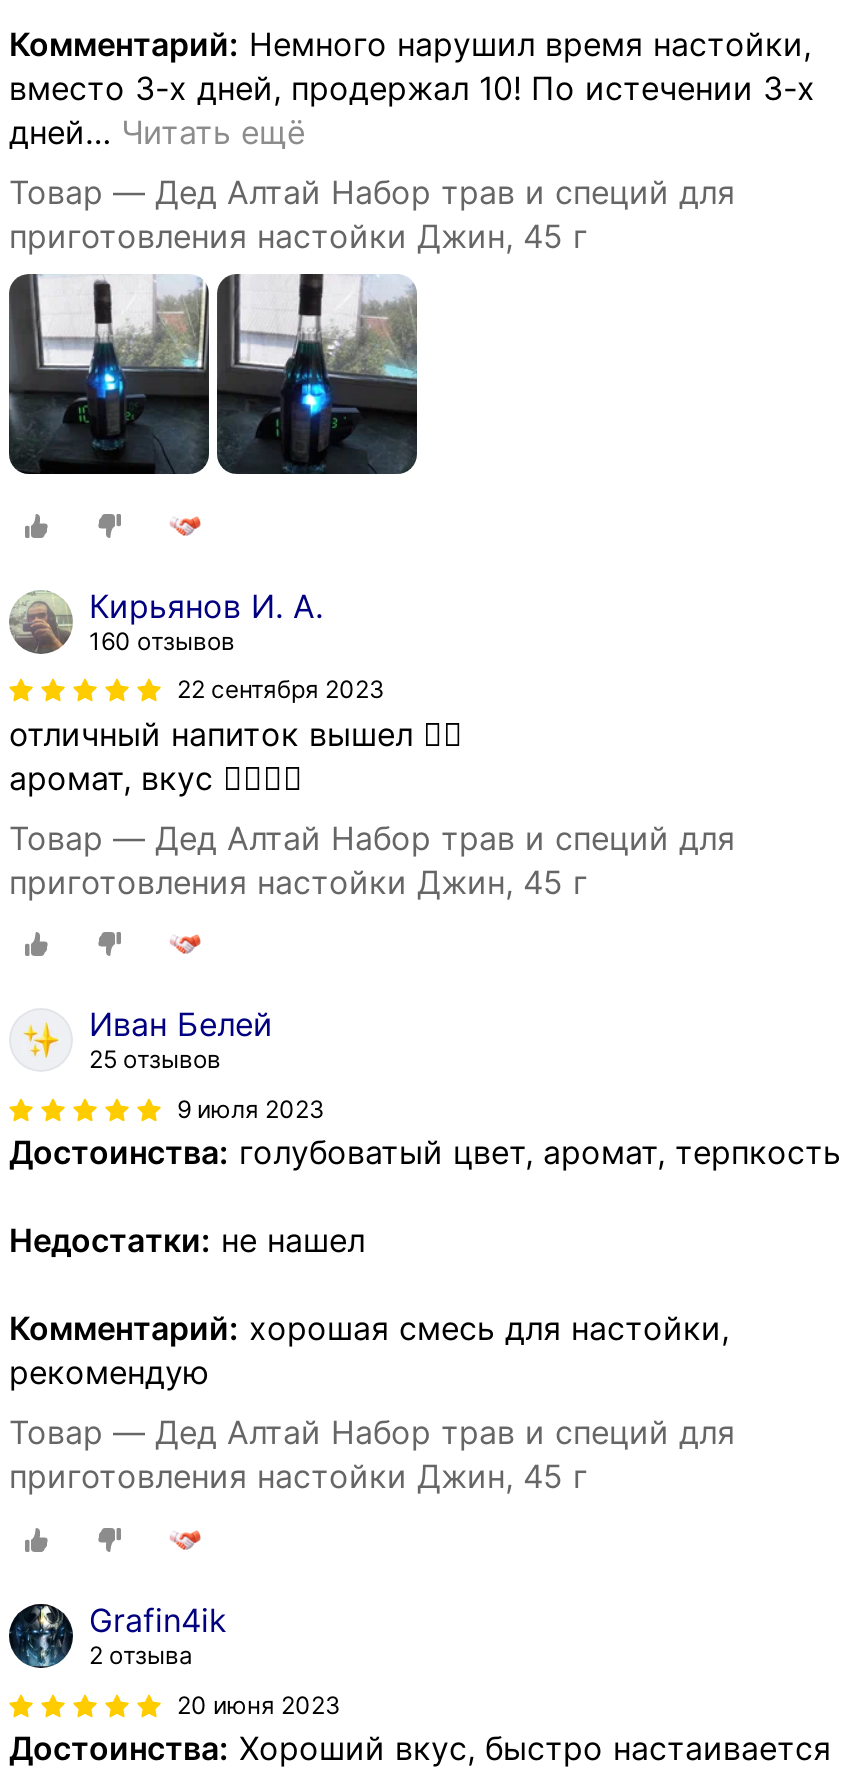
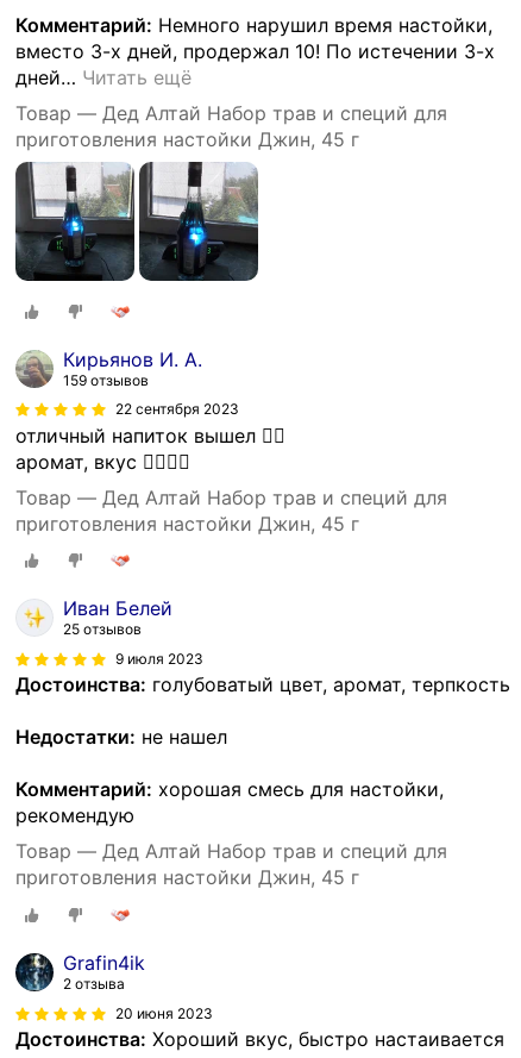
[89,625,235,655] 160 отзывов -> [63,371,149,389] 159 отзывов

